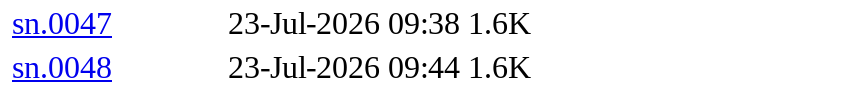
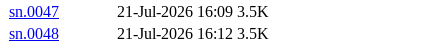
[228,7,532,41] 23-Jul-2026 09:38 1.6K -> [117,3,269,20] 21-Jul-2026 16:09 3.5K
[228,51,532,85] 23-Jul-2026 09:44 1.6K -> [117,25,269,42] 21-Jul-2026 16:12 3.5K

